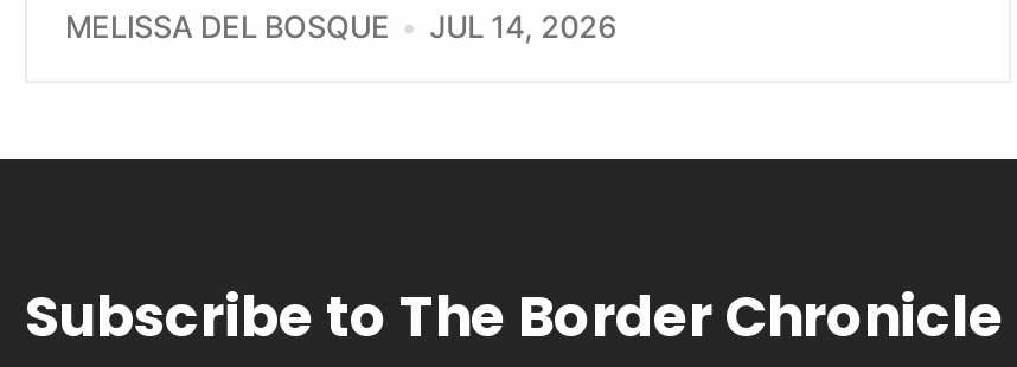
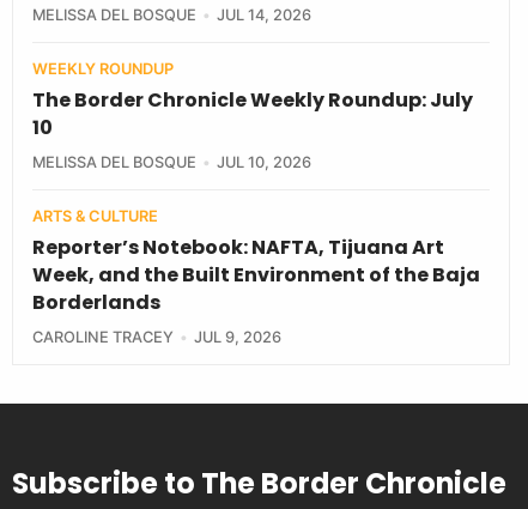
none -> [32,60,480,346] WEEKLY ROUNDUP | The Border Chronicle Weekly Roundup: July | 10 | MELISSA DEL BOSQUE | JUL 10, 2026 | ARTS & CULTURE | Reporter’s Notebook: NAFTA, Tijuana Art | Week, and the Built Environment of the Baja | Borderlands | CAROLINE TRACEY | JUL 9, 2026

